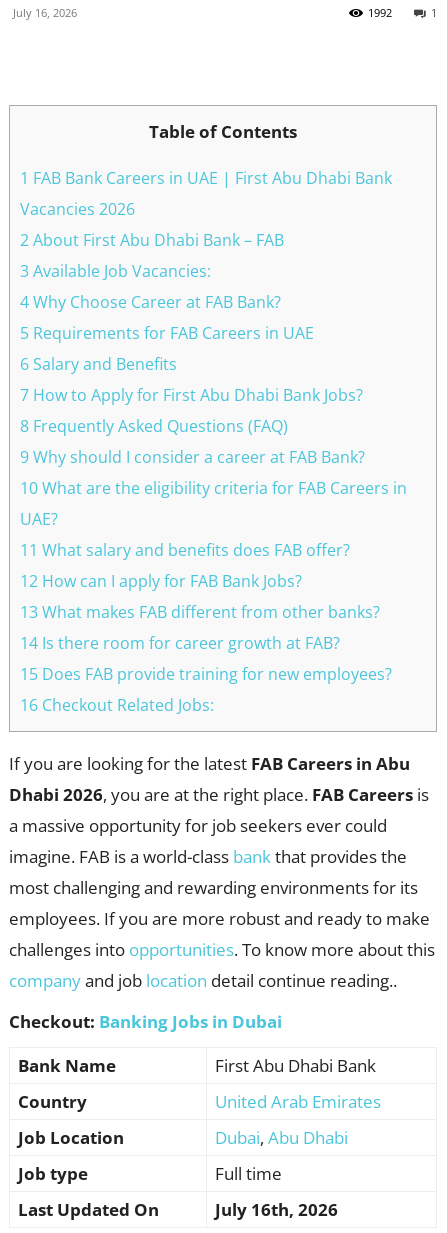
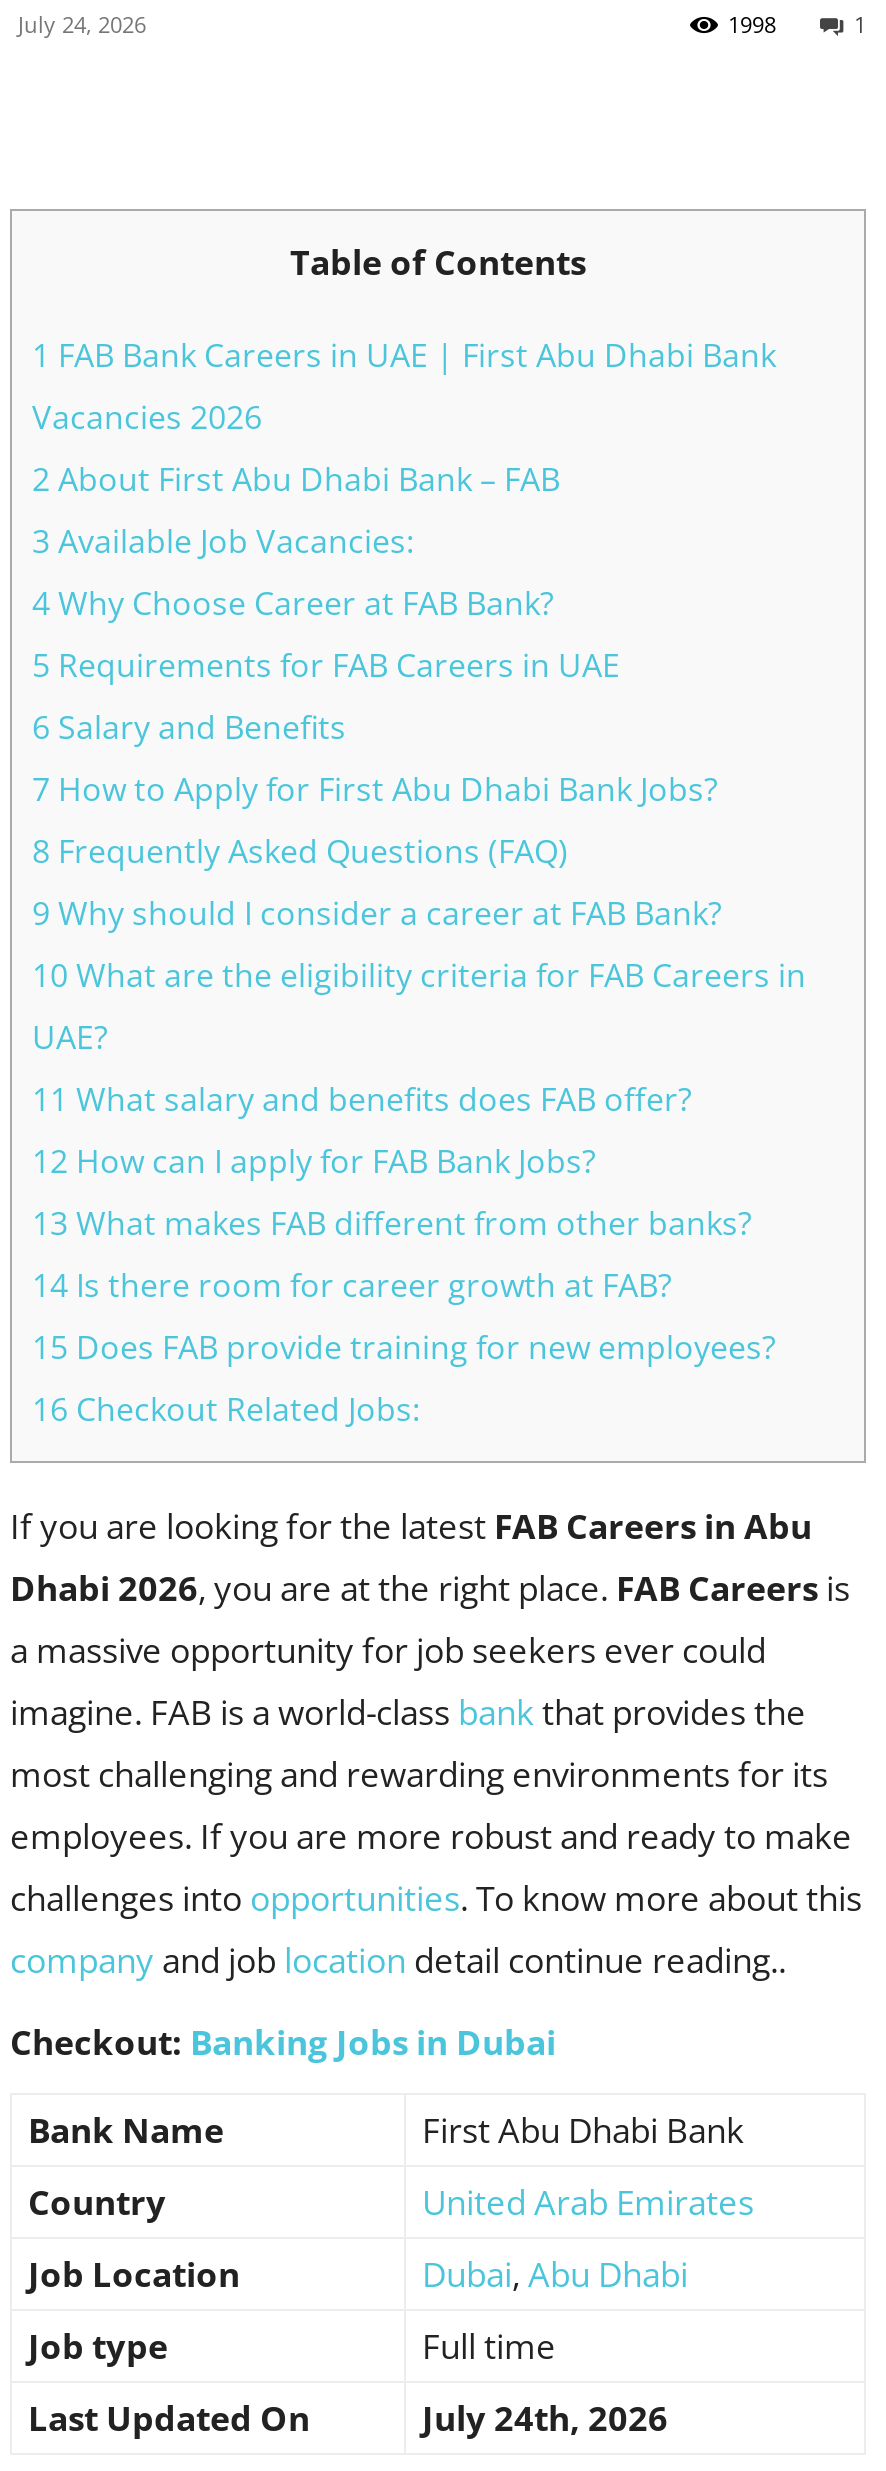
[13,5,77,20] July 16, 2026 -> [18,9,146,39] July 24, 2026
[368,5,392,20] 1992 -> [728,9,776,39] 1998
[215,1198,338,1221] July 16th, 2026 -> [422,2395,668,2441] July 24th, 2026

